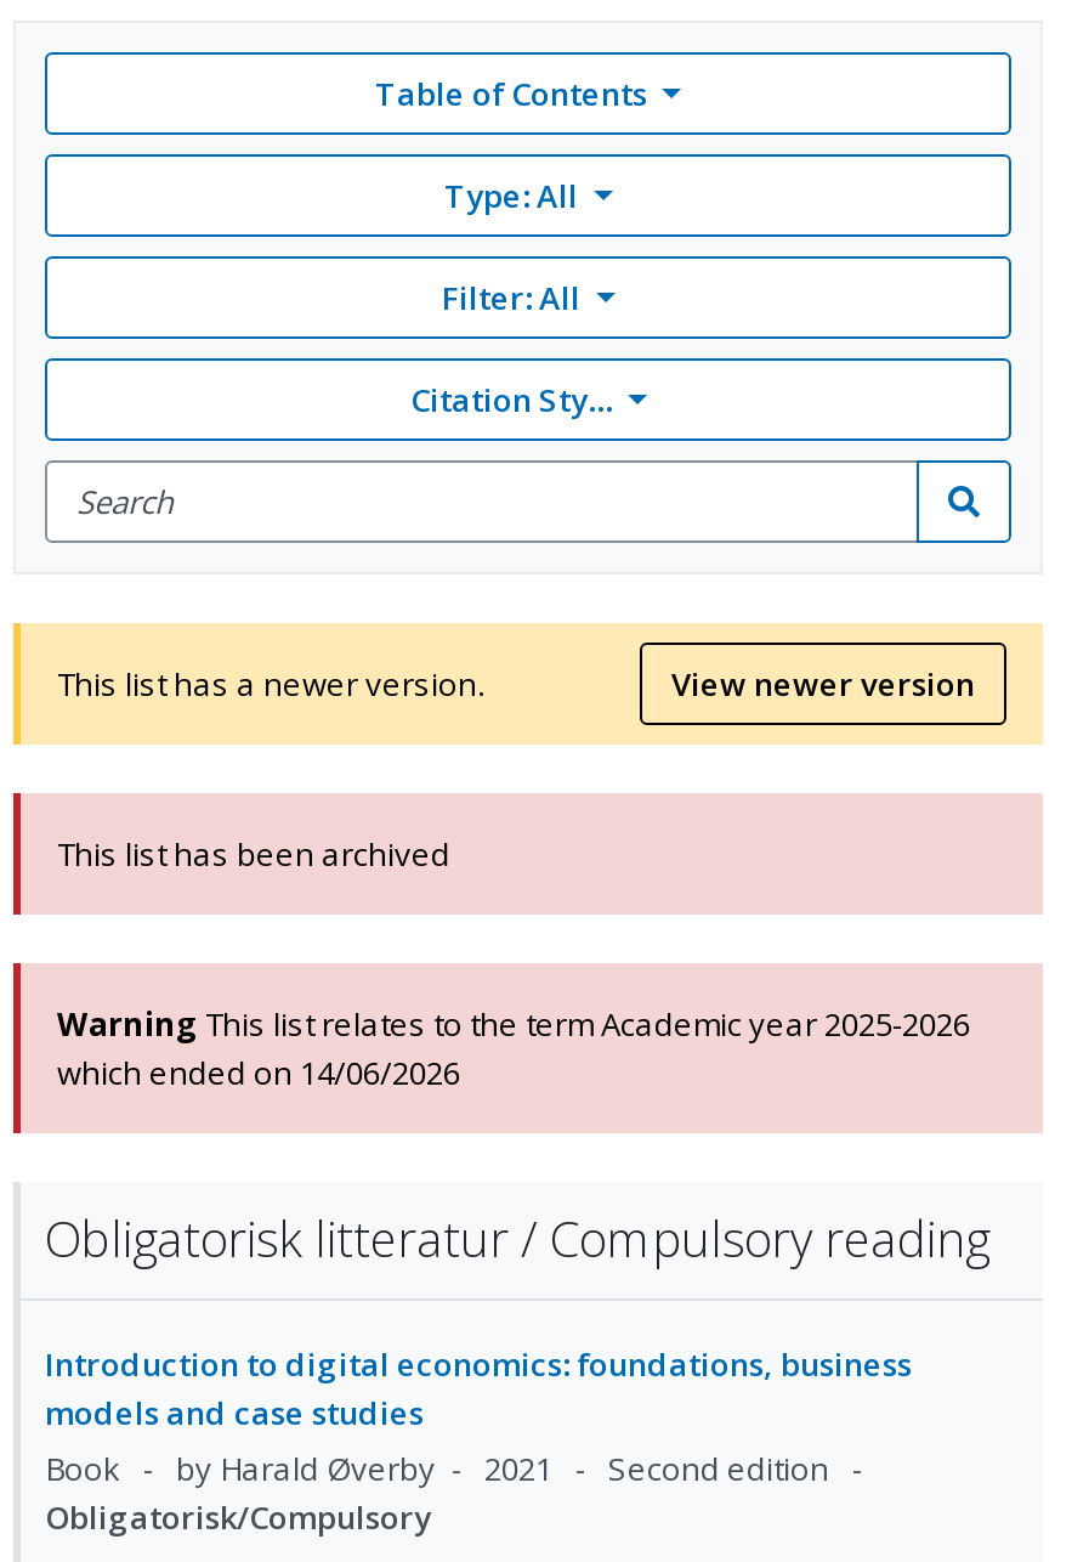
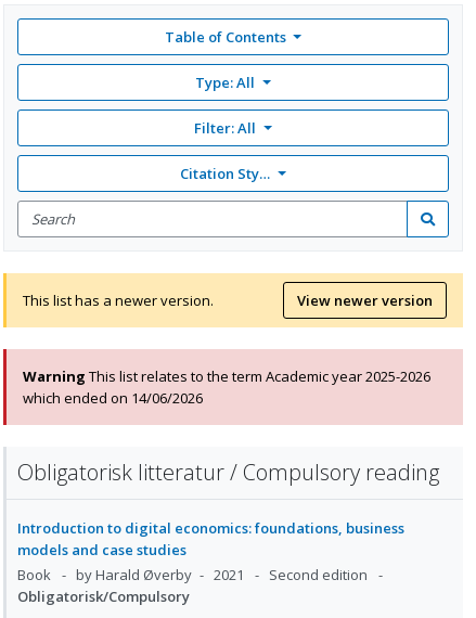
[57,832,450,876] This list has been archived -> none

